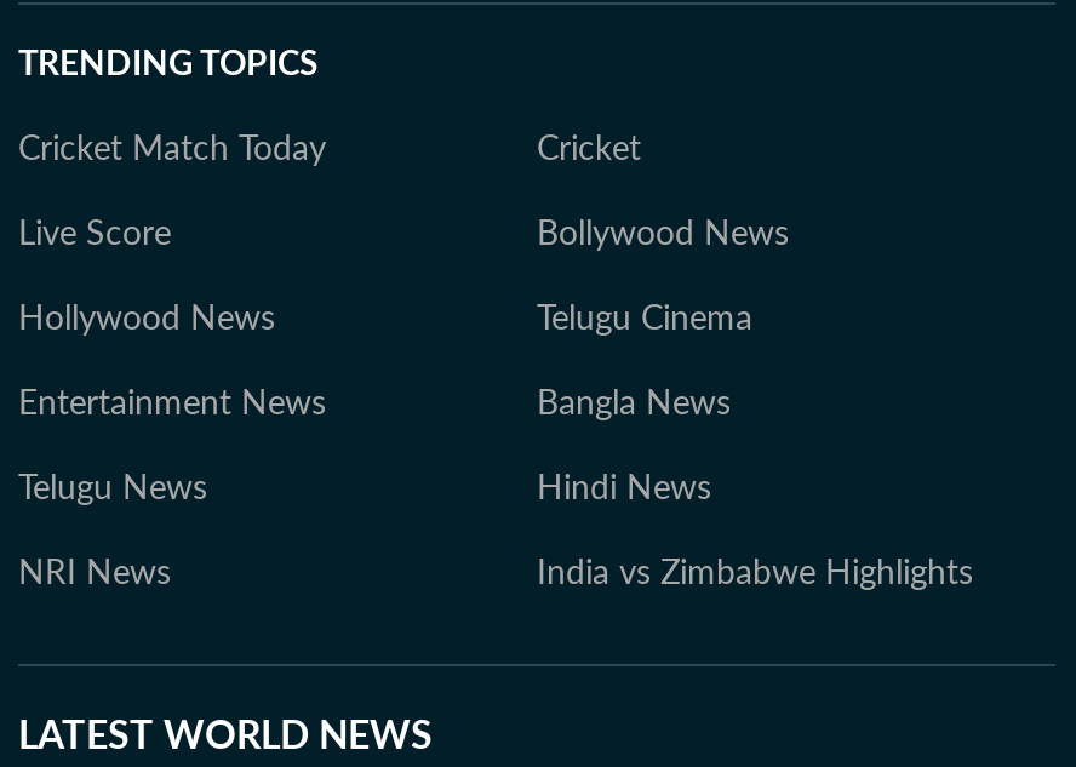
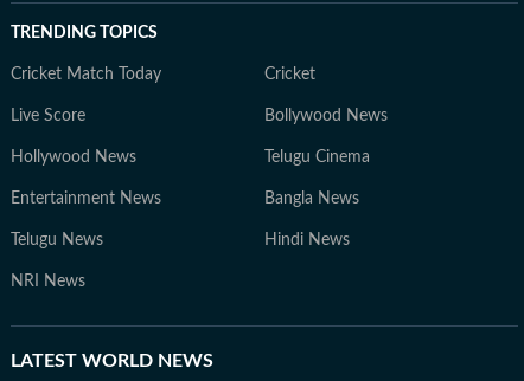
[537,557,973,591] India vs Zimbabwe Highlights -> none

